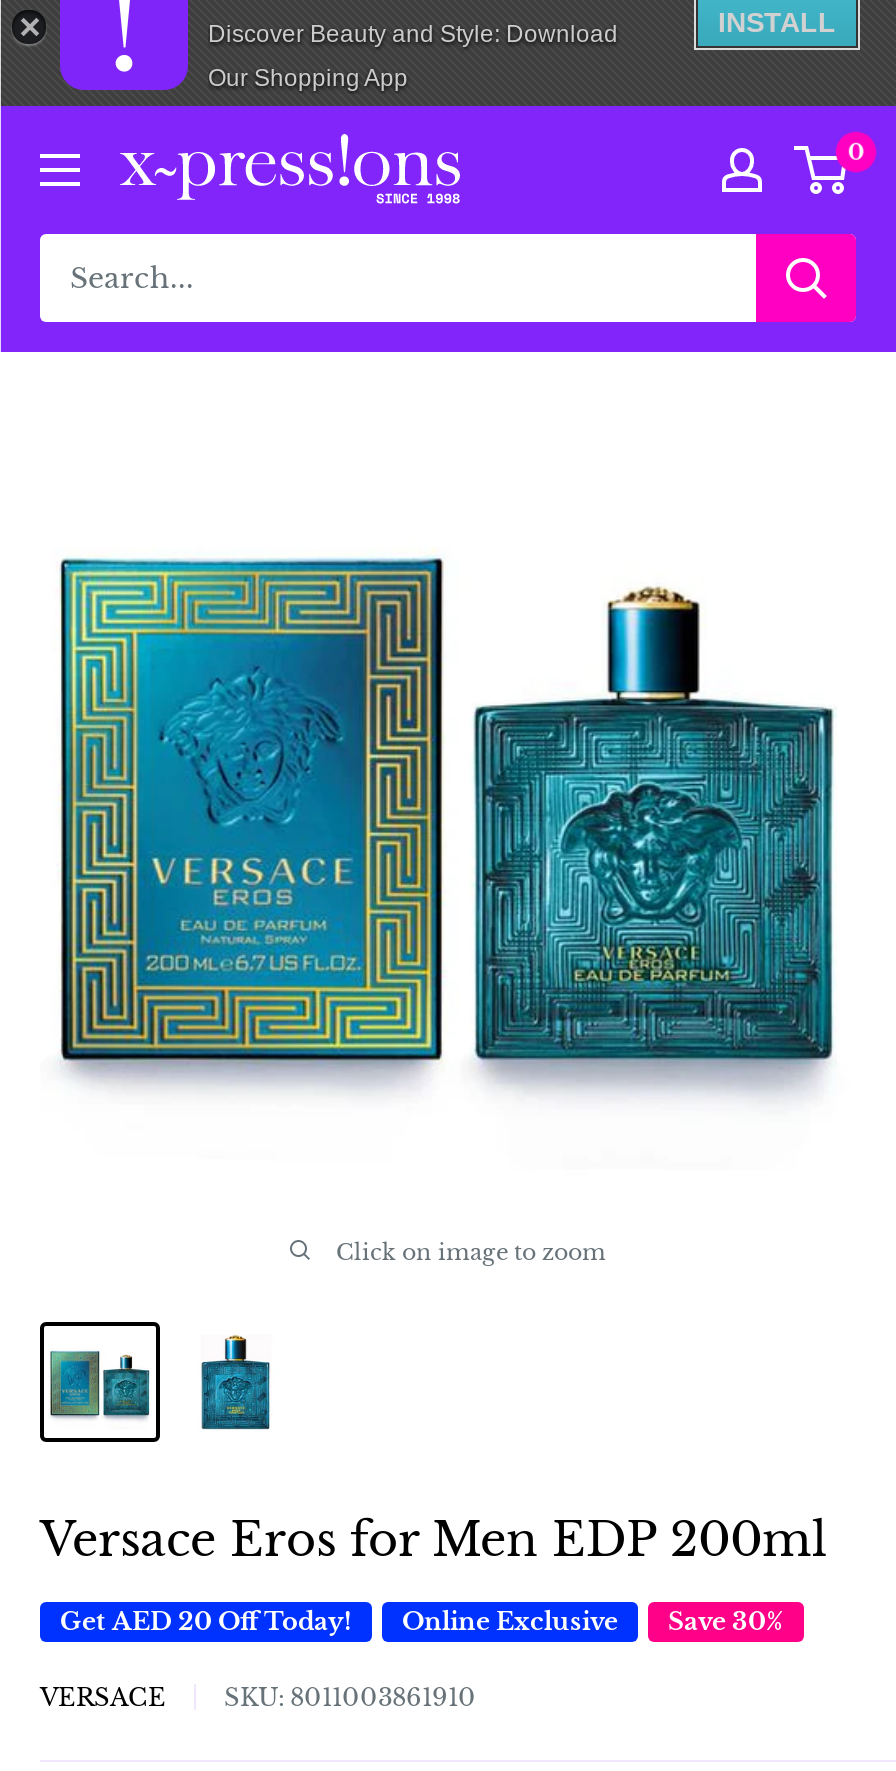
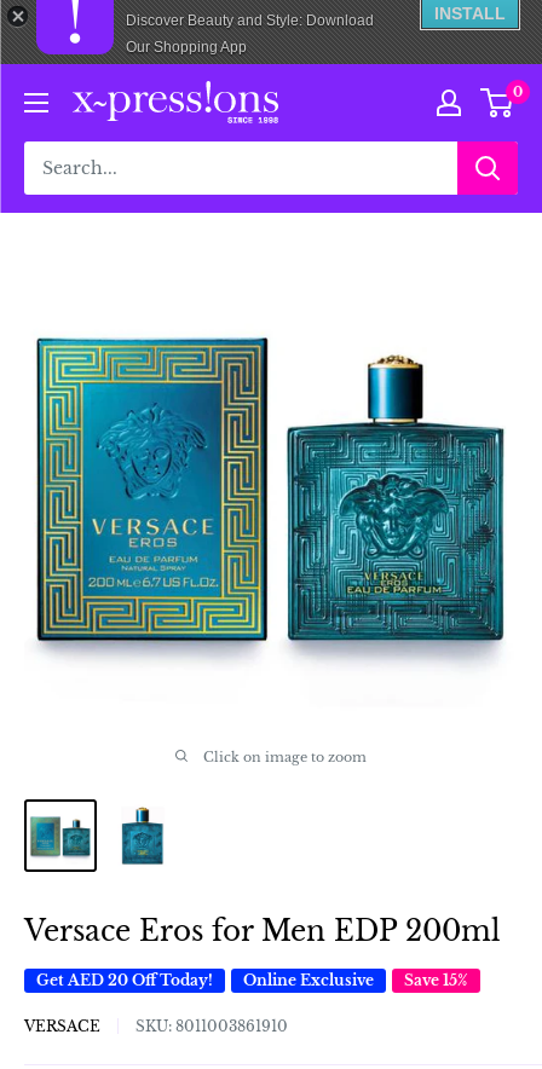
[60,1606,784,1636] Get AED 20 Off Today! Online Exclusive Save 30% -> [36,971,468,989] Get AED 20 Off Today! Online Exclusive Save 15%

